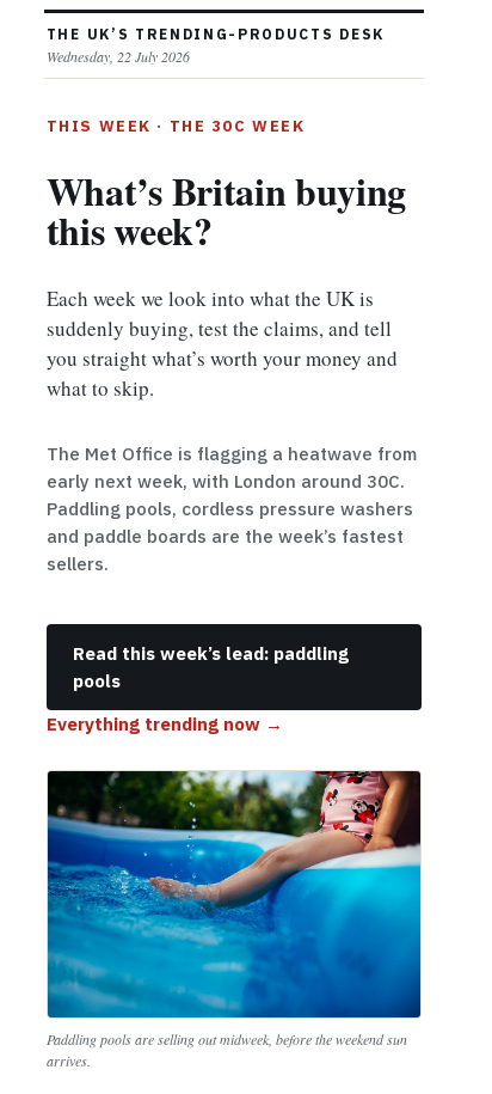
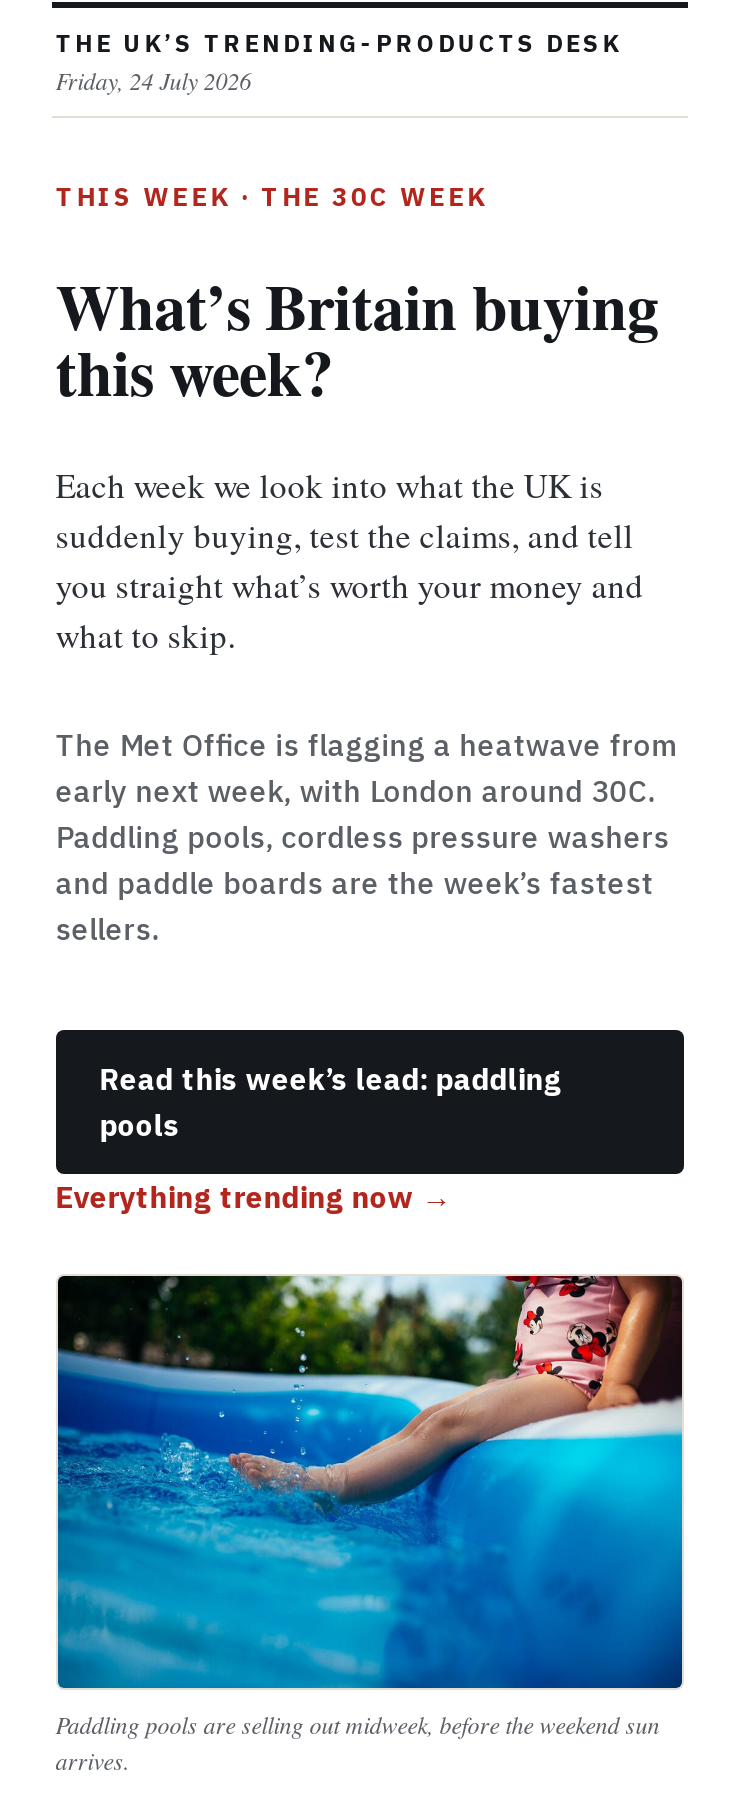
[46,47,190,66] Wednesday, 22 July 2026 -> [56,64,252,96] Friday, 24 July 2026

